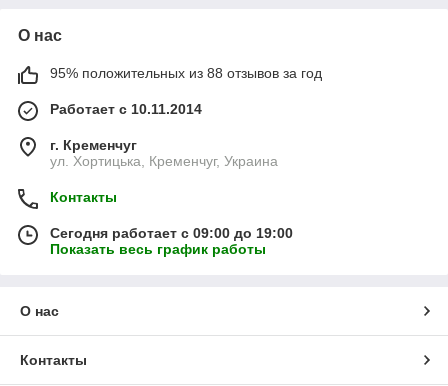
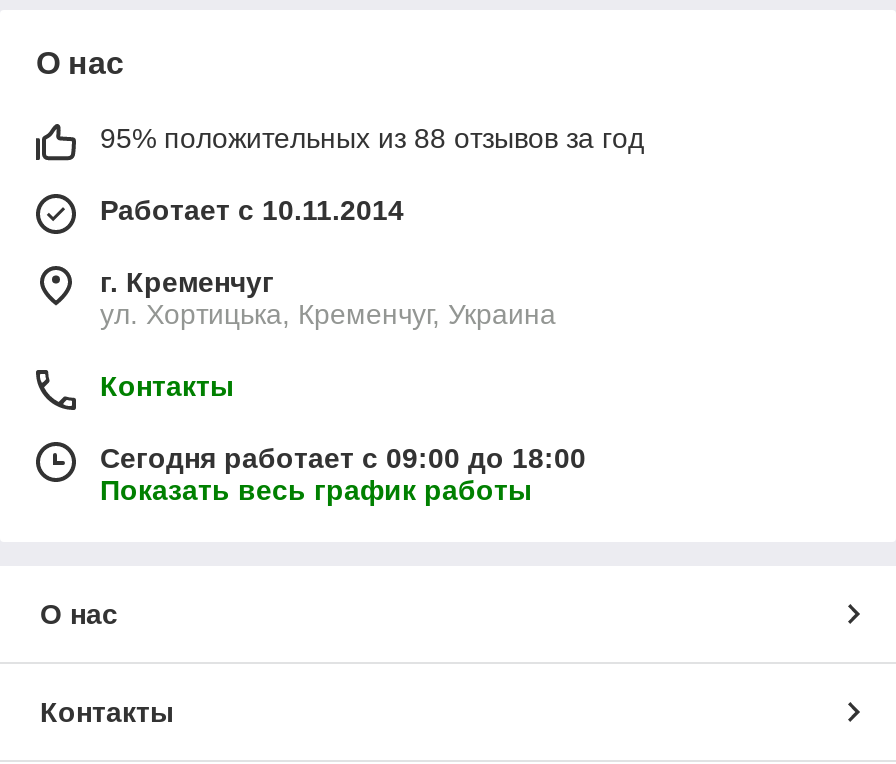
[50,225,293,241] Сегодня работает с 09:00 до 19:00 -> [100,442,586,474] Сегодня работает с 09:00 до 18:00

